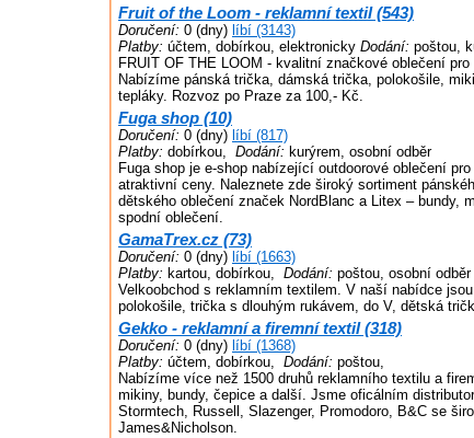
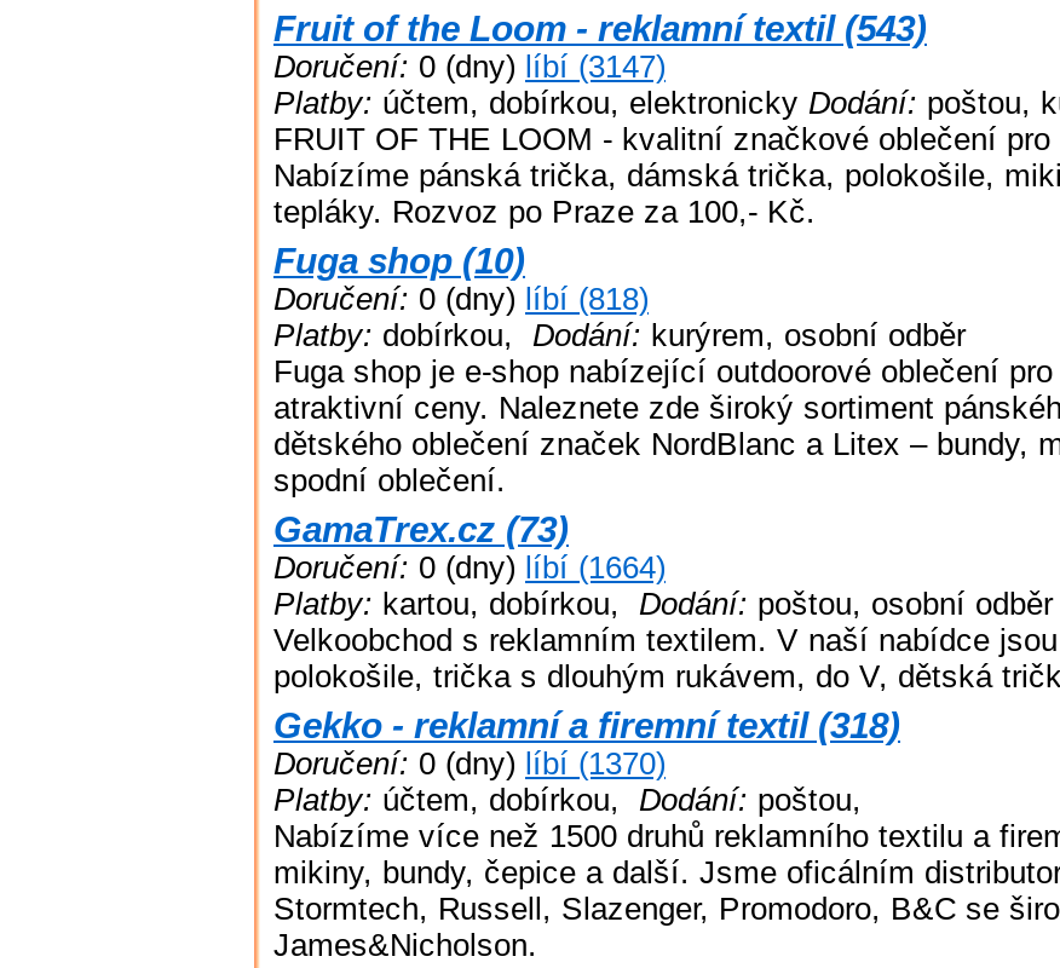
[118,22,296,38] Doručení: 0 (dny) líbí (3143) -> [273,48,666,85] Doručení: 0 (dny) líbí (3147)
[118,127,288,143] Doručení: 0 (dny) líbí (817) -> [273,281,649,317] Doručení: 0 (dny) líbí (818)
[118,249,296,265] Doručení: 0 (dny) líbí (1663) -> [273,549,666,586] Doručení: 0 (dny) líbí (1664)
[118,337,296,354] Doručení: 0 (dny) líbí (1368) -> [273,745,666,782] Doručení: 0 (dny) líbí (1370)

